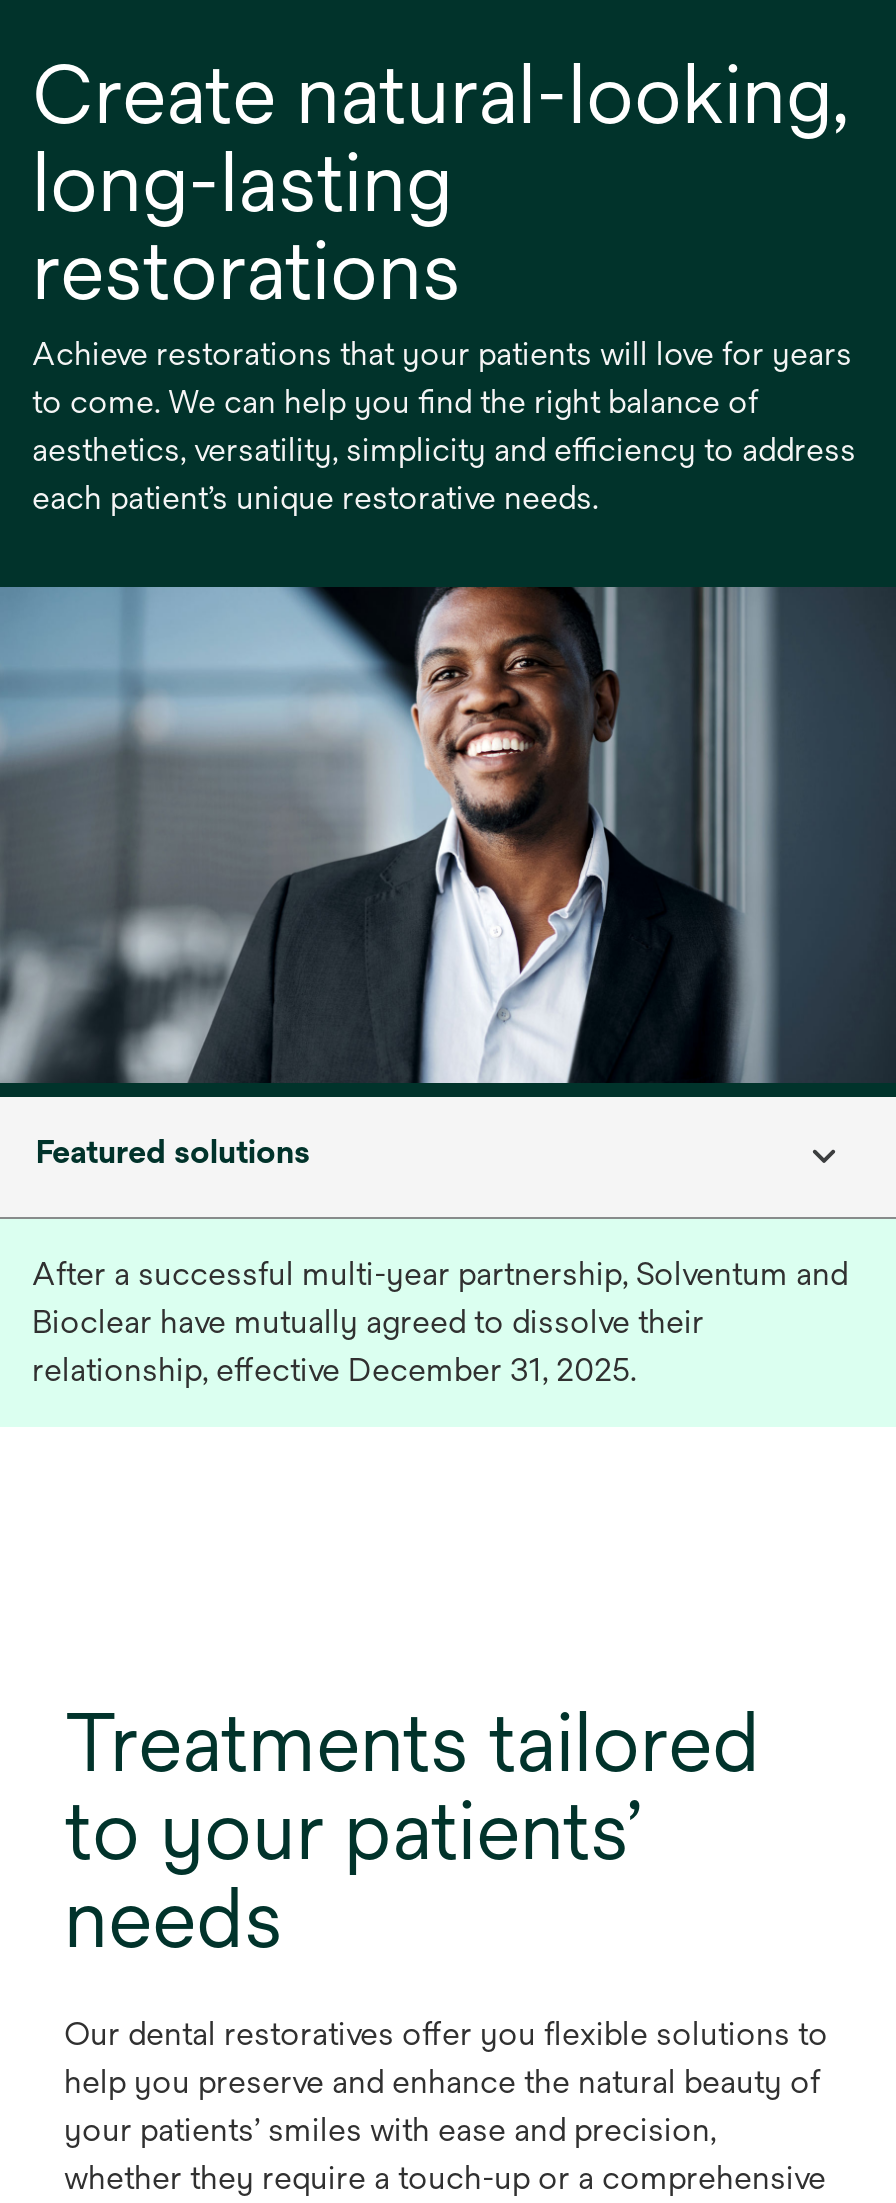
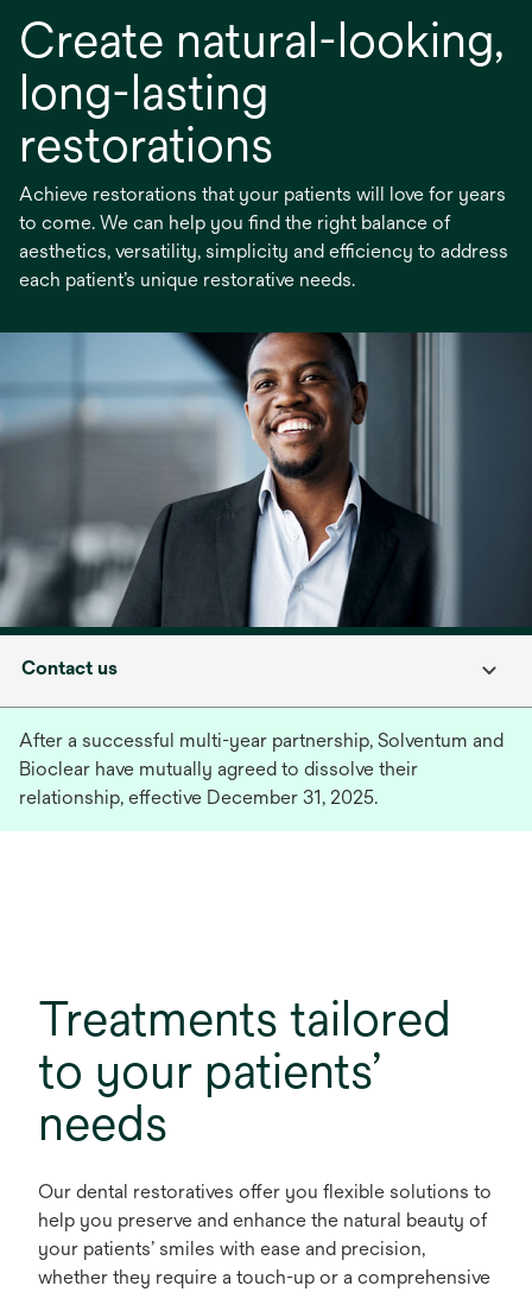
[36,1133,310,1171] Featured solutions -> [21,657,118,679] Contact us

